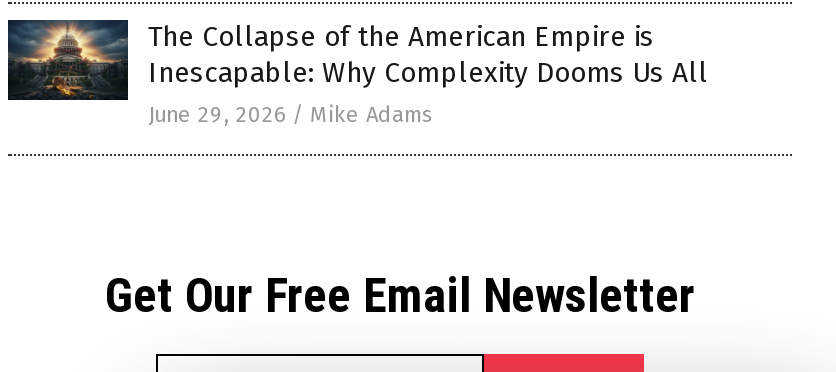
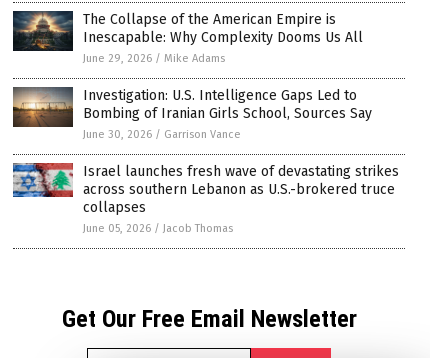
none -> [12,86,399,235] [image] | Investigation: U.S. Intelligence Gaps Led to | Bombing of Iranian Girls School, Sources Say | June 30, 2026 / Garrison Vance | Israel launches fresh wave of devastating strikes | across southern Lebanon as U.S.-brokered truce | collapses | June 05, 2026 / Jacob Thomas
none -> [12,162,69,198] [image]

